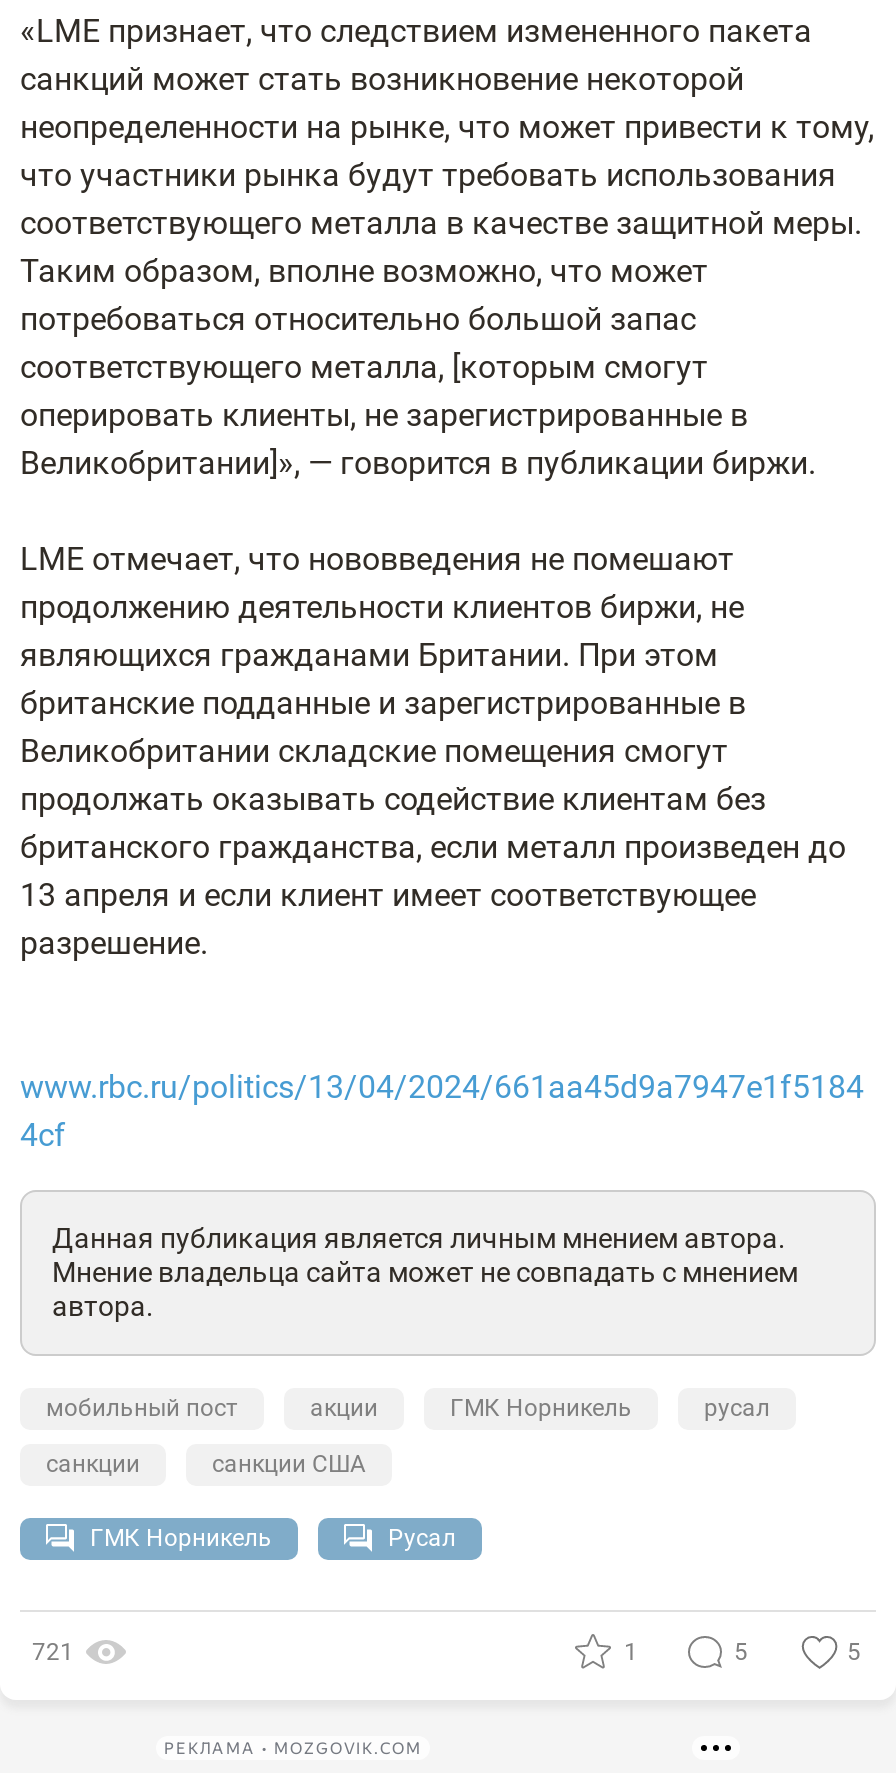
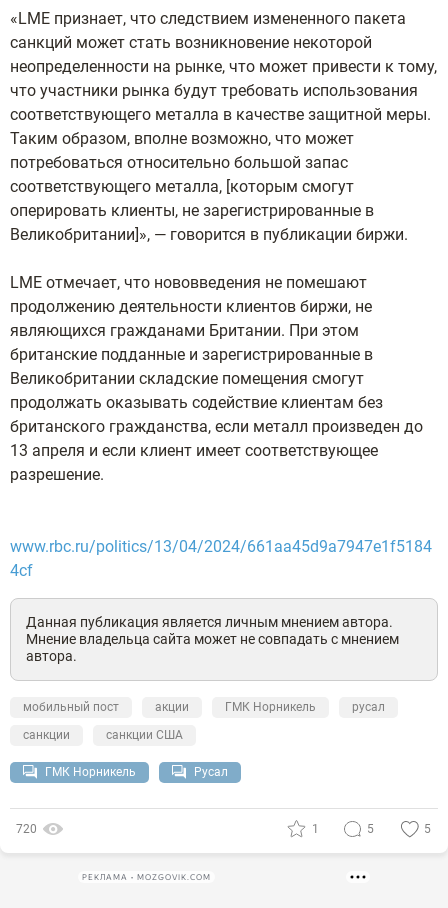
[32,1638,74,1666] 721 -> [16,822,37,836] 720

